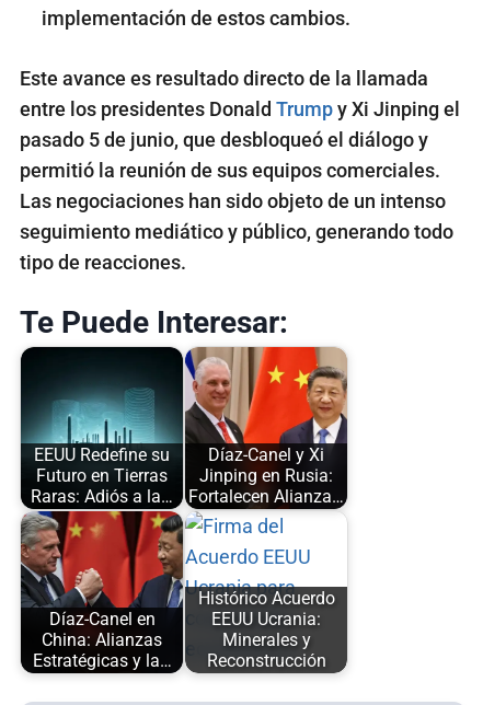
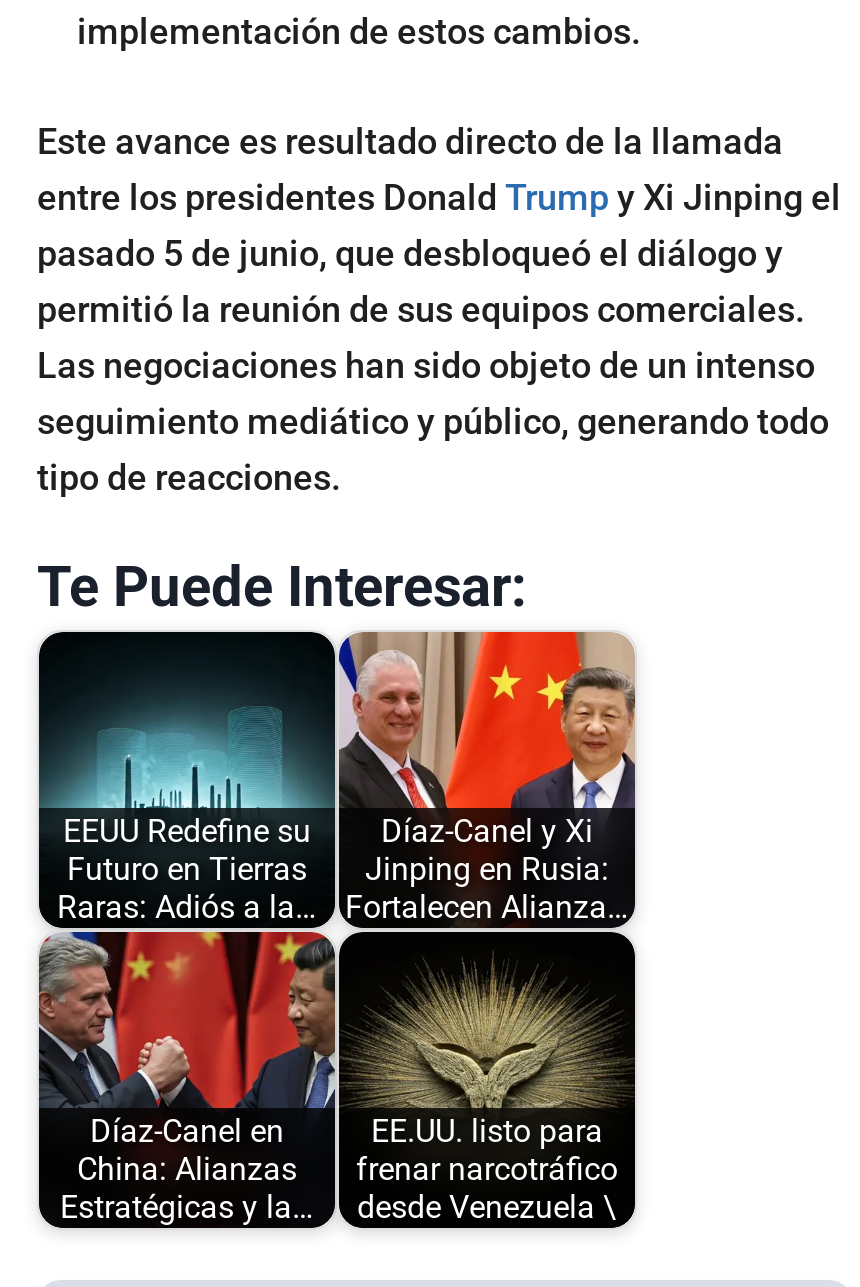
[184,510,347,672] [image] | Histórico Acuerdo | EEUU Ucrania: | Minerales y | Reconstrucción -> [337,931,637,1226] [image] | EE.UU. listo para | frenar narcotráfico | desde Venezuela \

